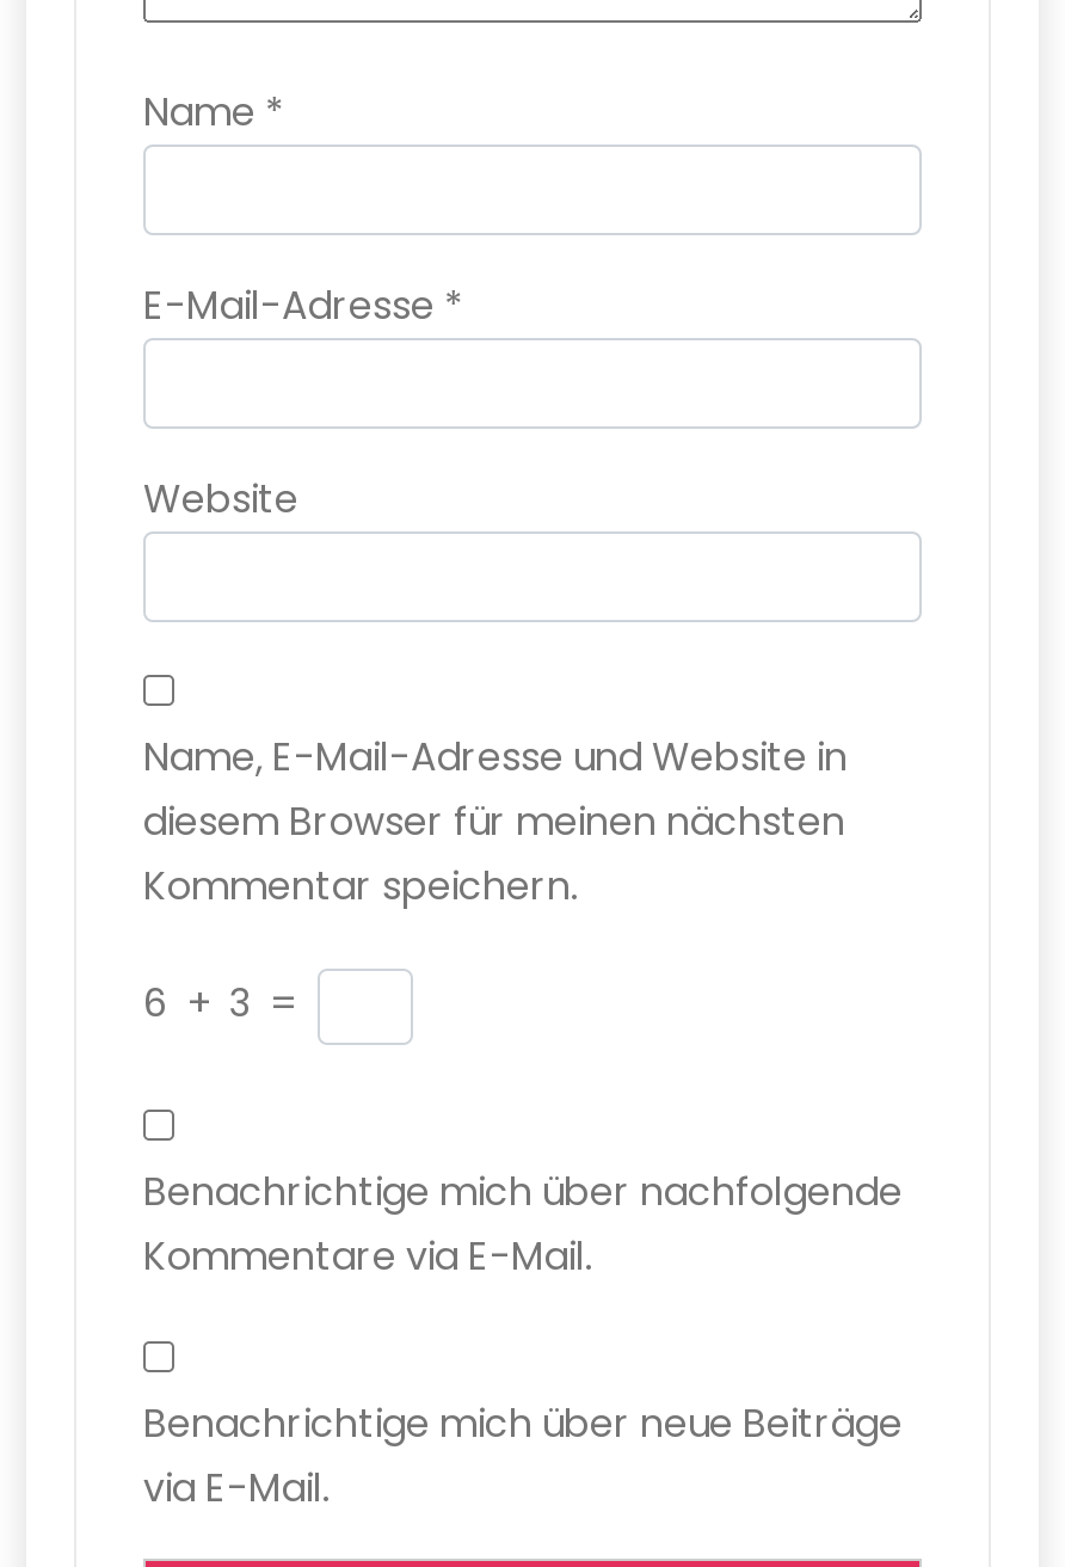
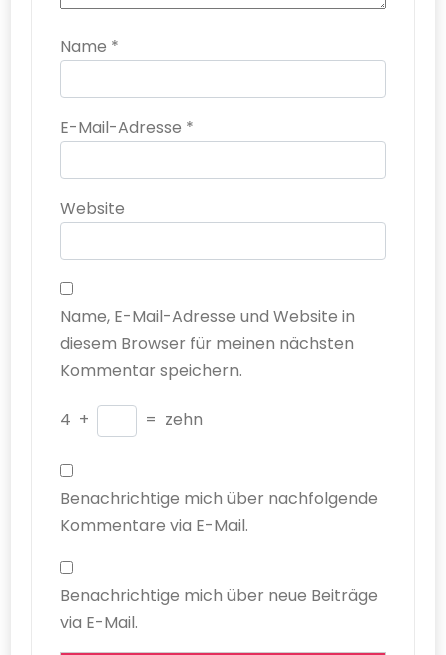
[143,976,308,1031] 6 + 3 = -> [60,408,203,431] 4 + | = zehn

